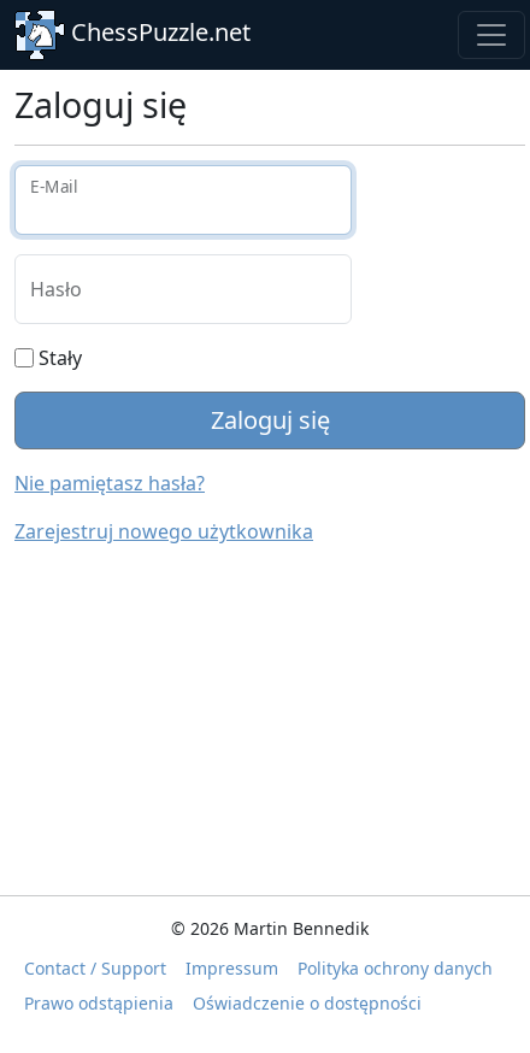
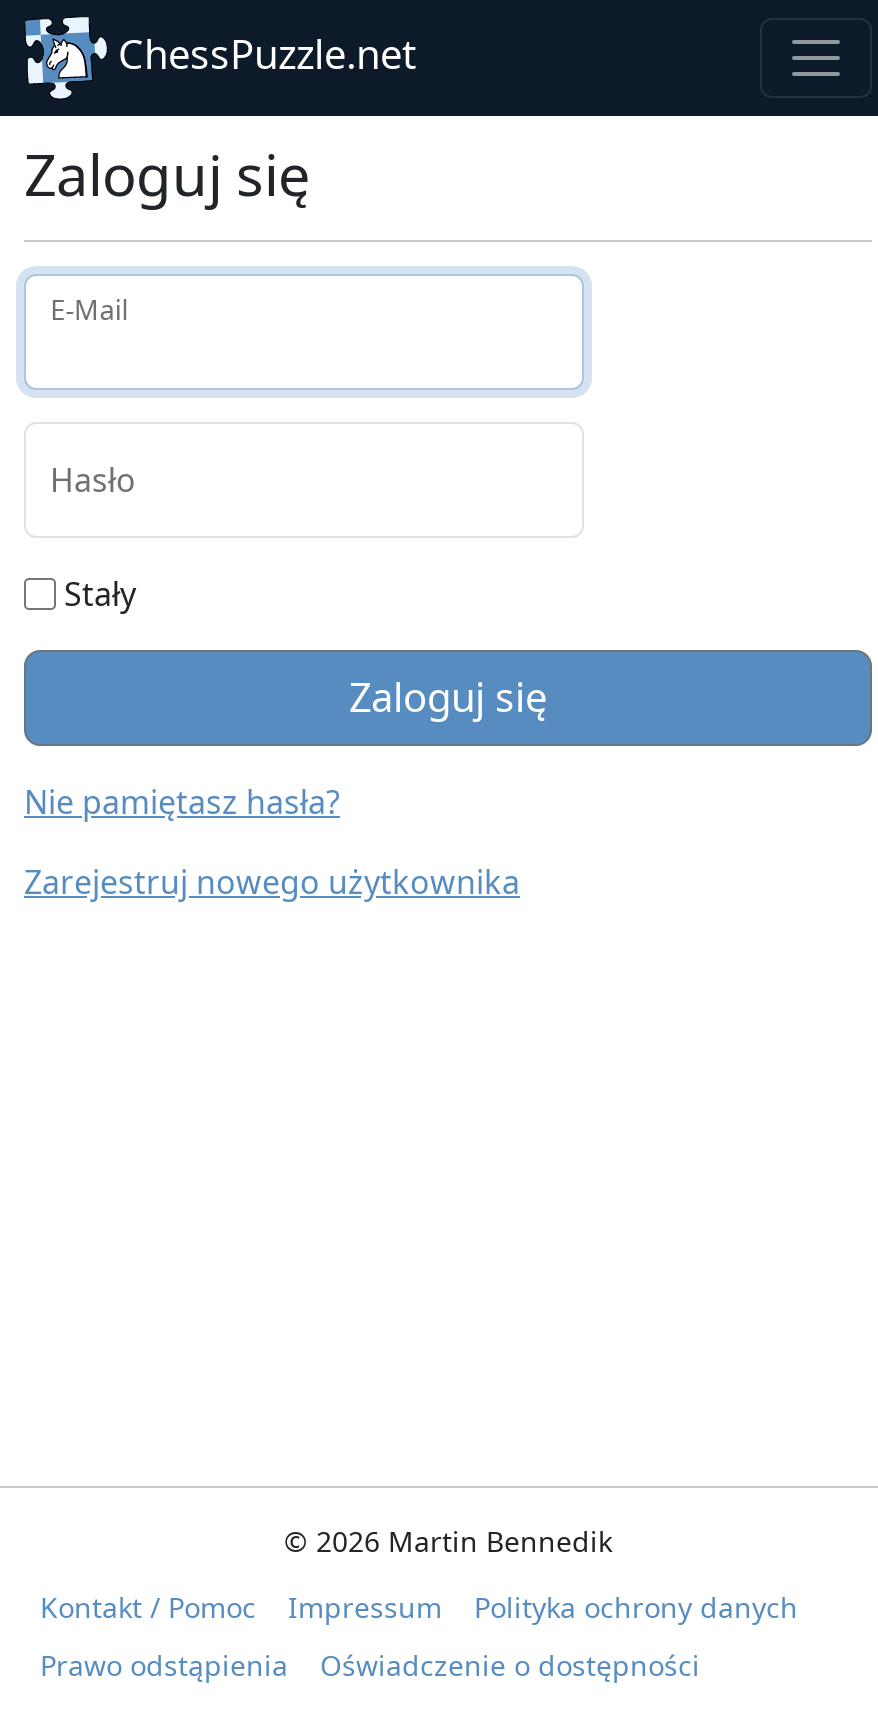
[24,957,166,980] Contact / Support -> [40,1588,256,1626] Kontakt / Pomoc

